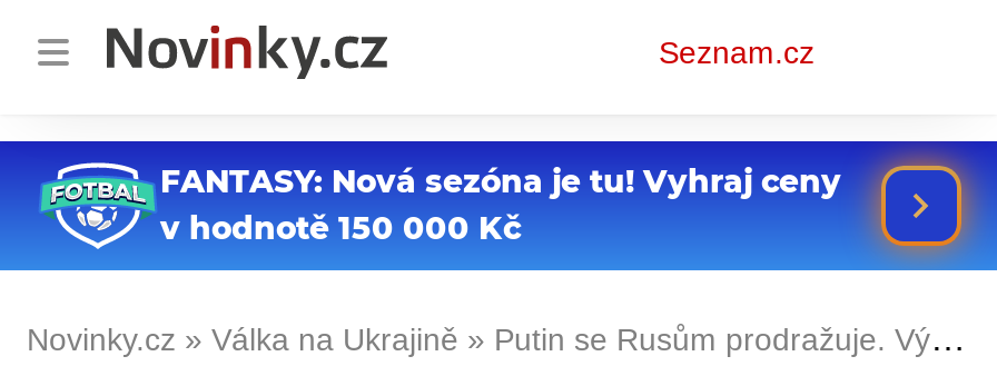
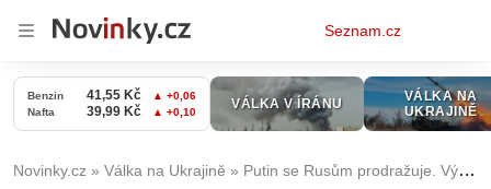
[7,139,990,273] [image] -> [3,74,488,137] [image]

